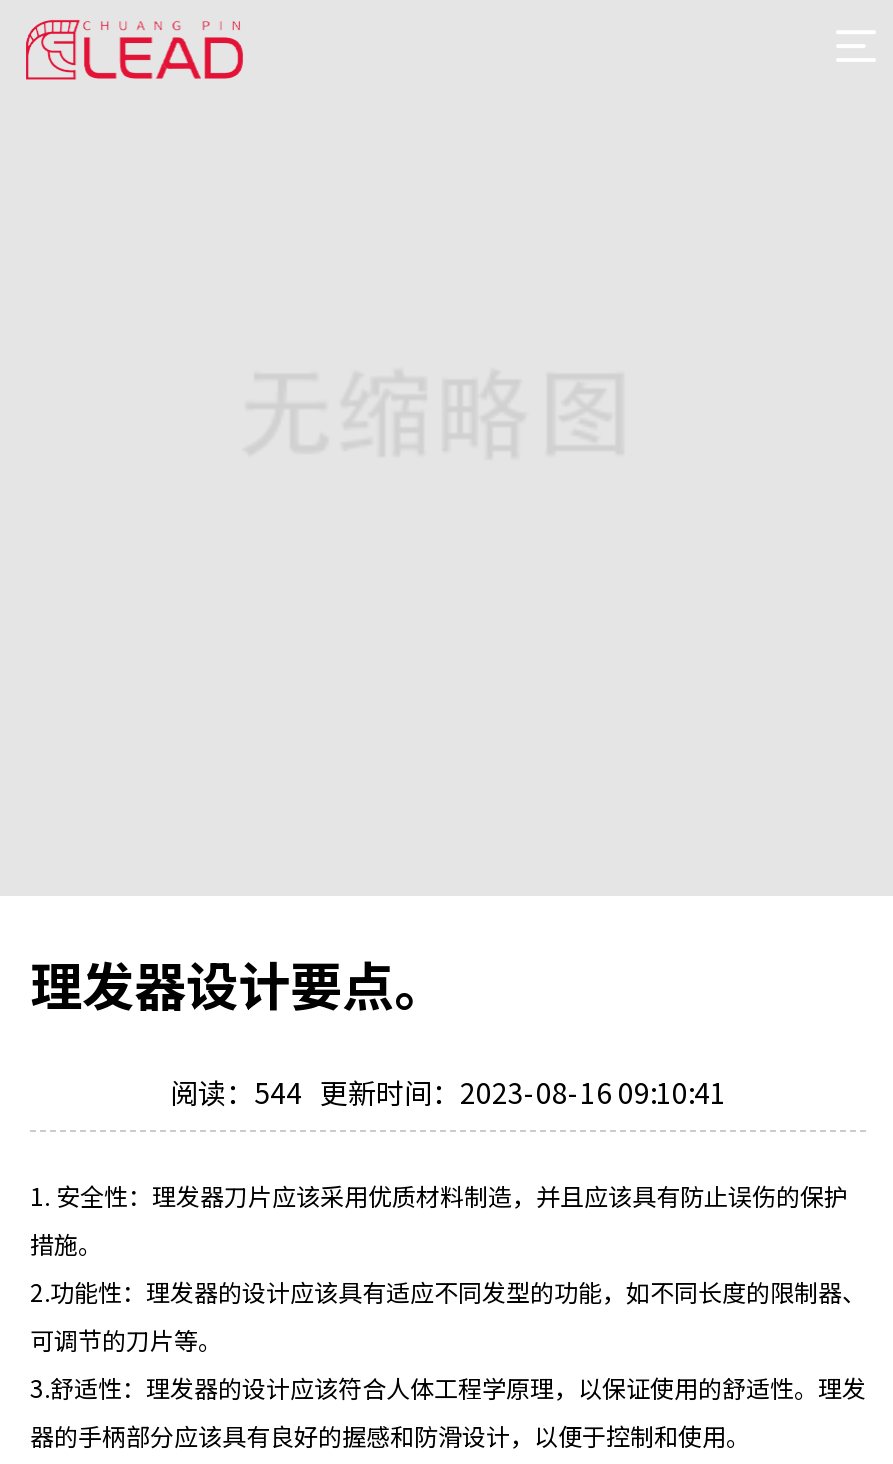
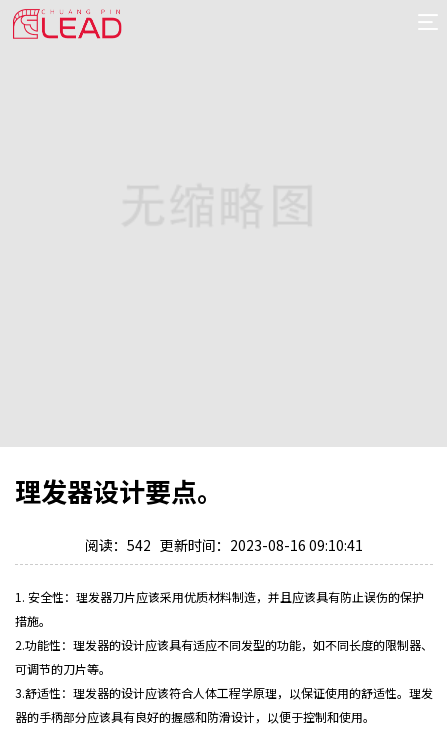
[170,1072,726,1112] 阅读：544 更新时间：2023-08-16 09:10:41 -> [85,535,363,555] 阅读：542 更新时间：2023-08-16 09:10:41

